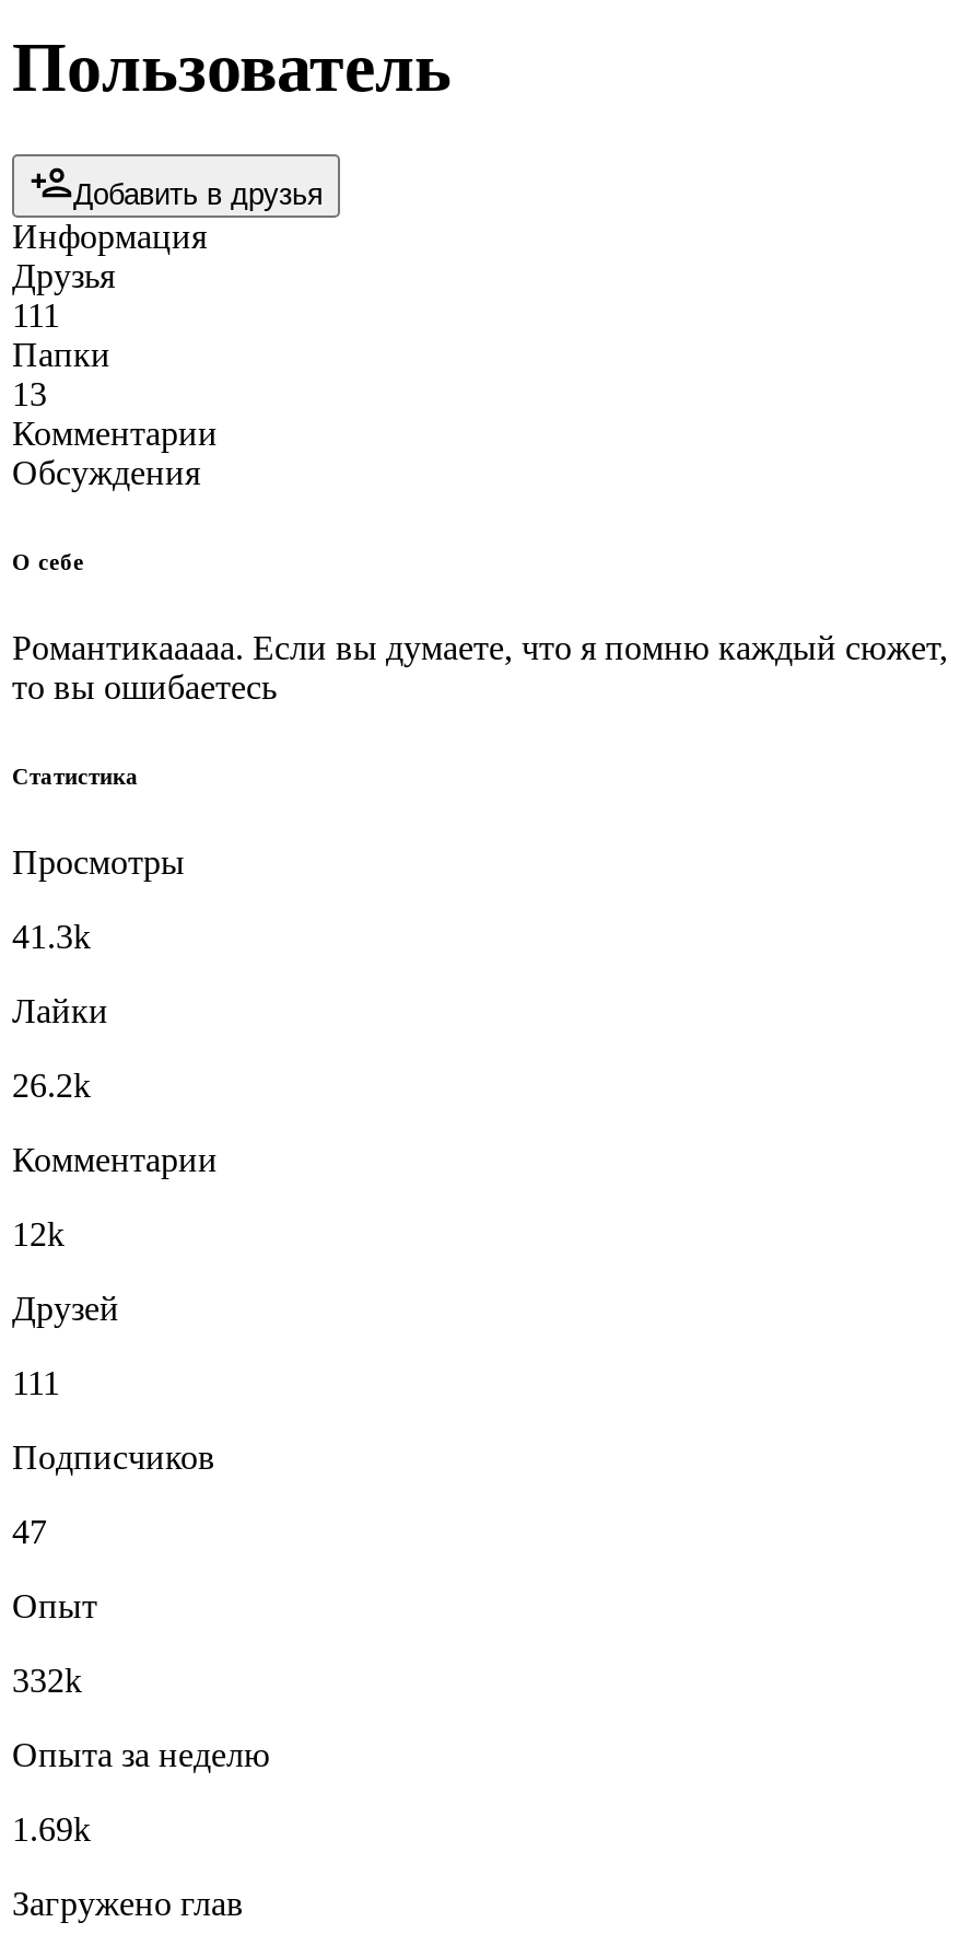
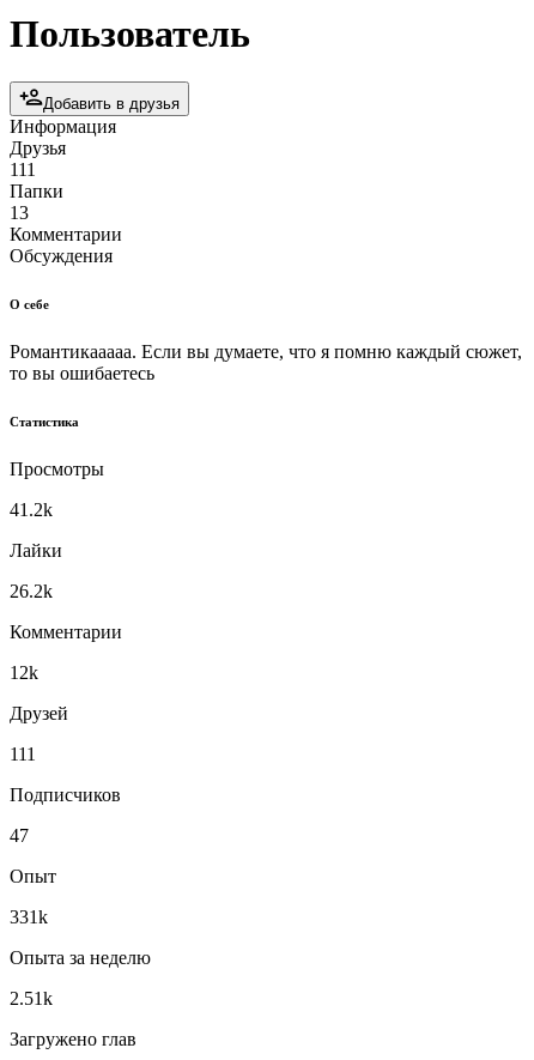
[12,918,91,955] 41.3k -> [10,500,53,520] 41.2k
[12,1662,82,1699] 332k -> [10,907,48,927] 331k
[12,1811,91,1848] 1.69k -> [10,988,53,1009] 2.51k

